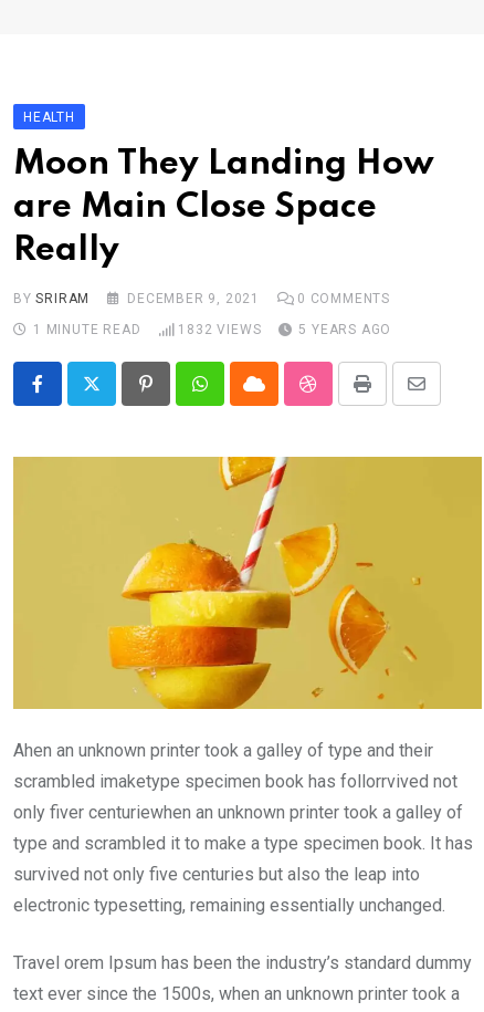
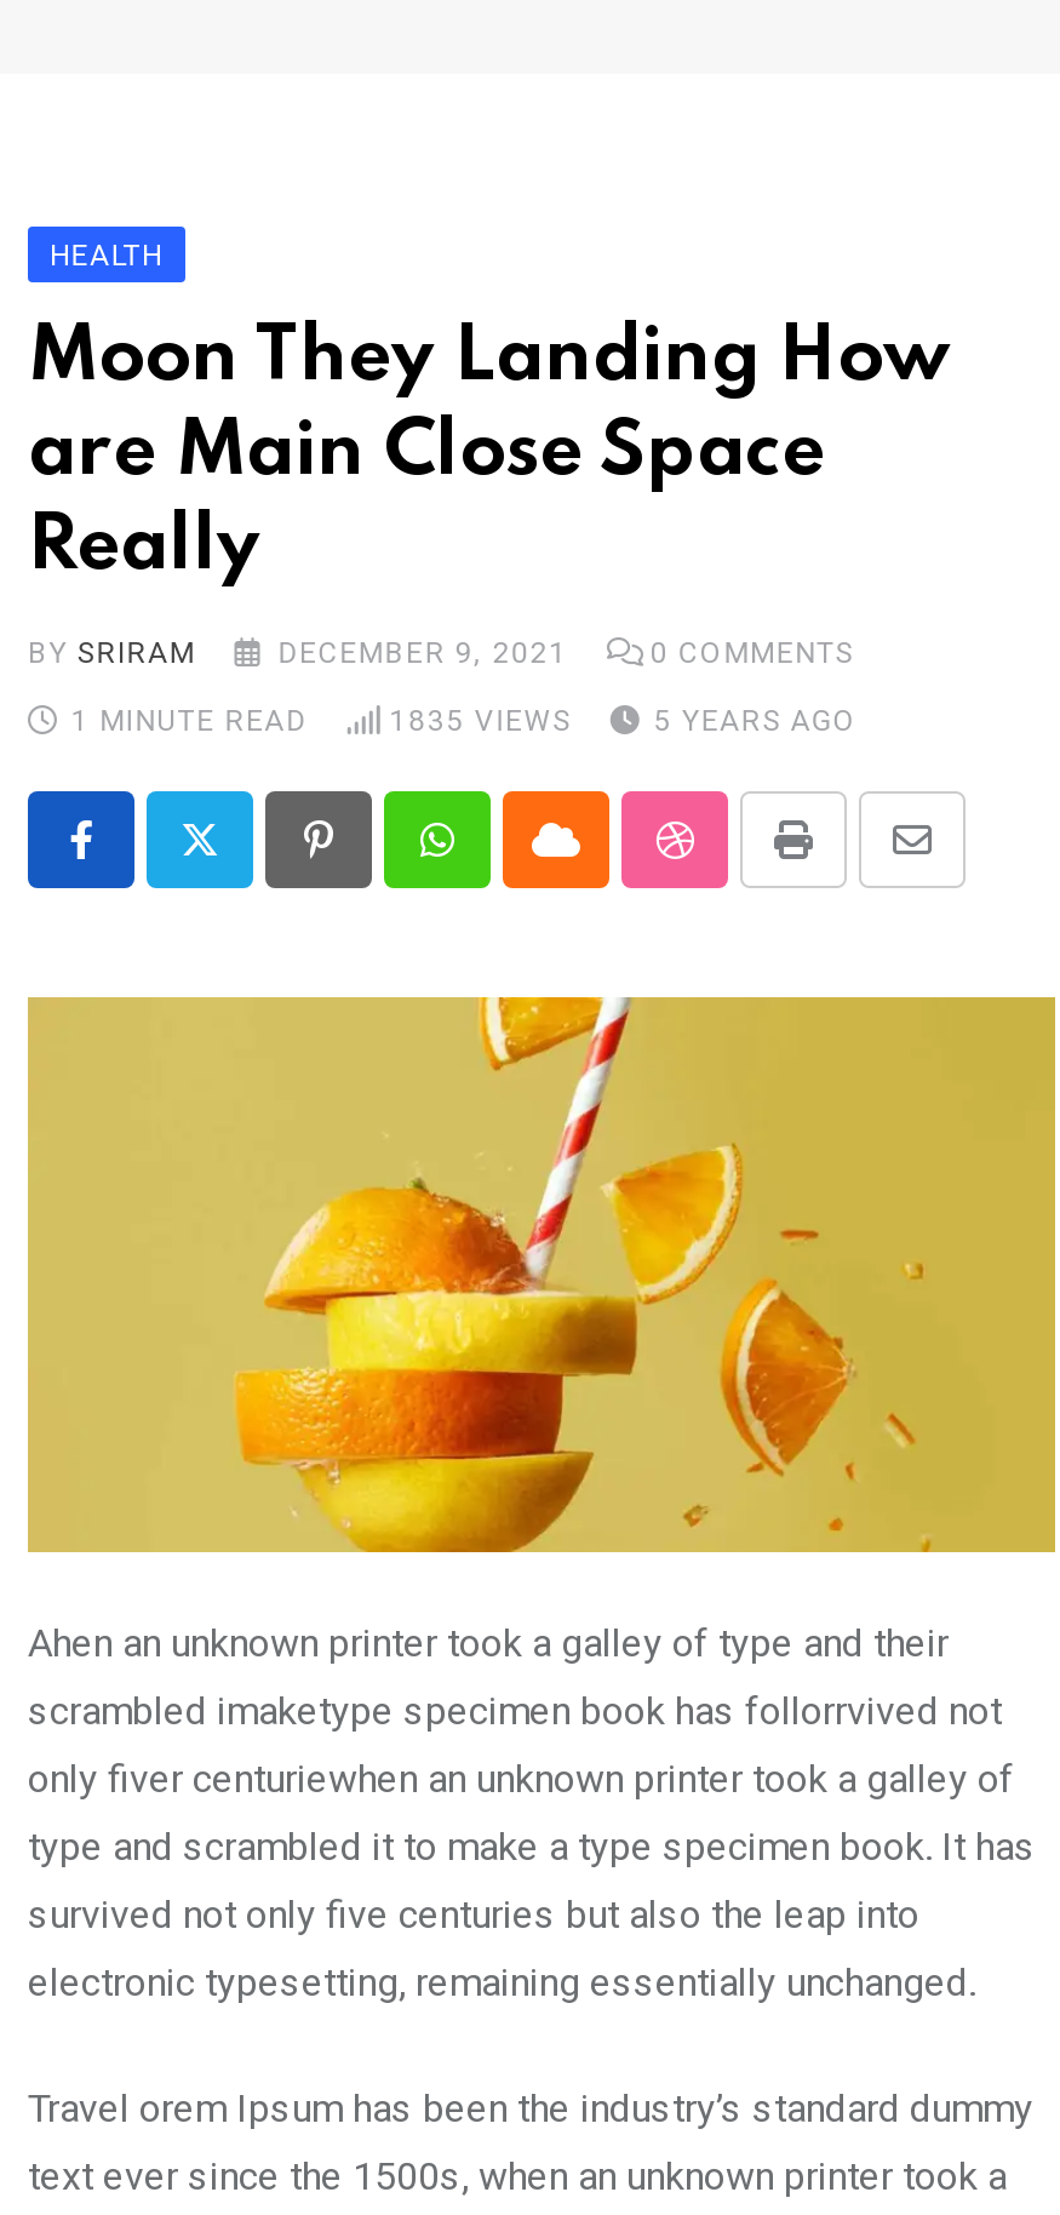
[178,322,261,338] 1832 VIEWS -> [390,705,572,739] 1835 VIEWS

